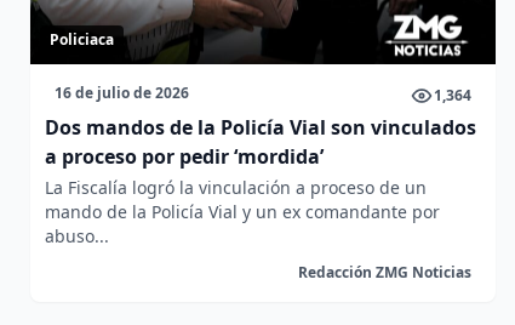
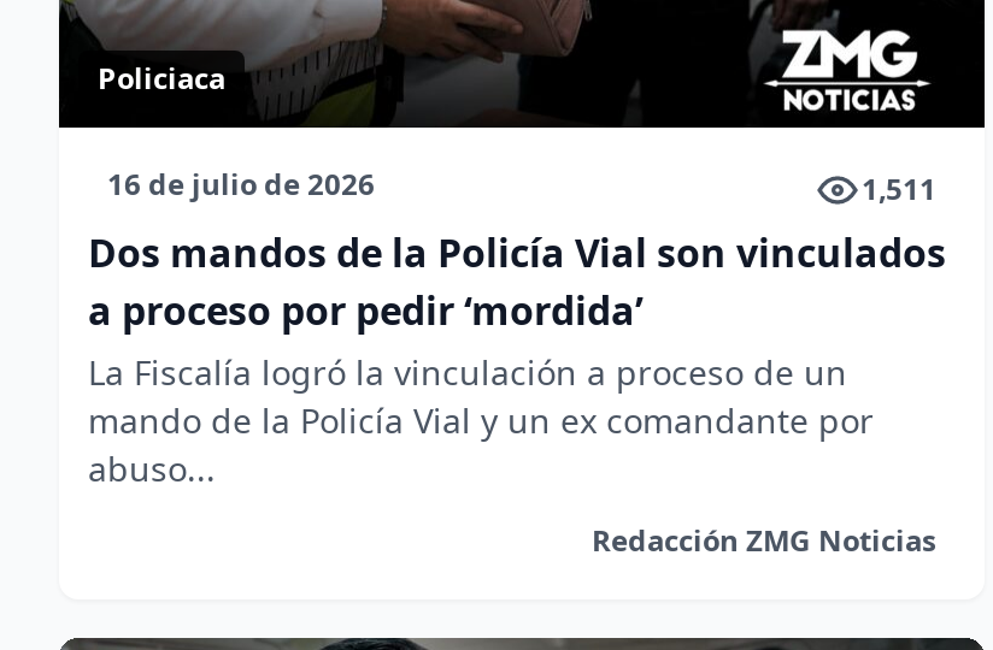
[434,85,471,106] 1,364 -> [862,169,936,210] 1,511

